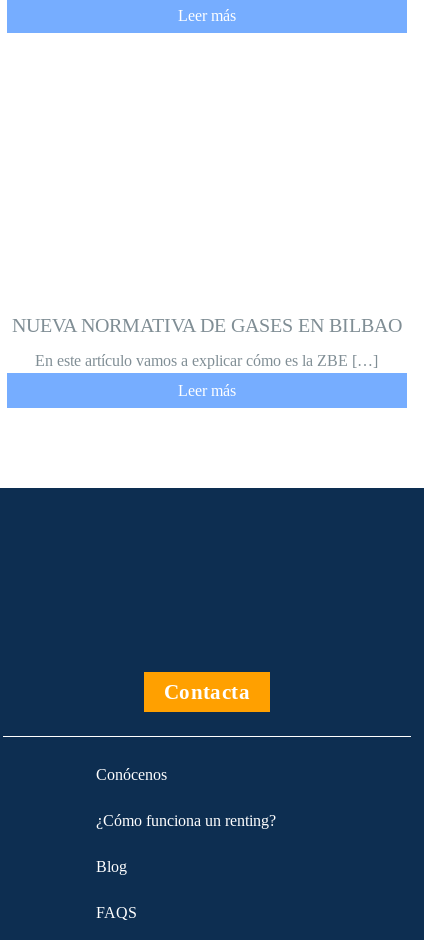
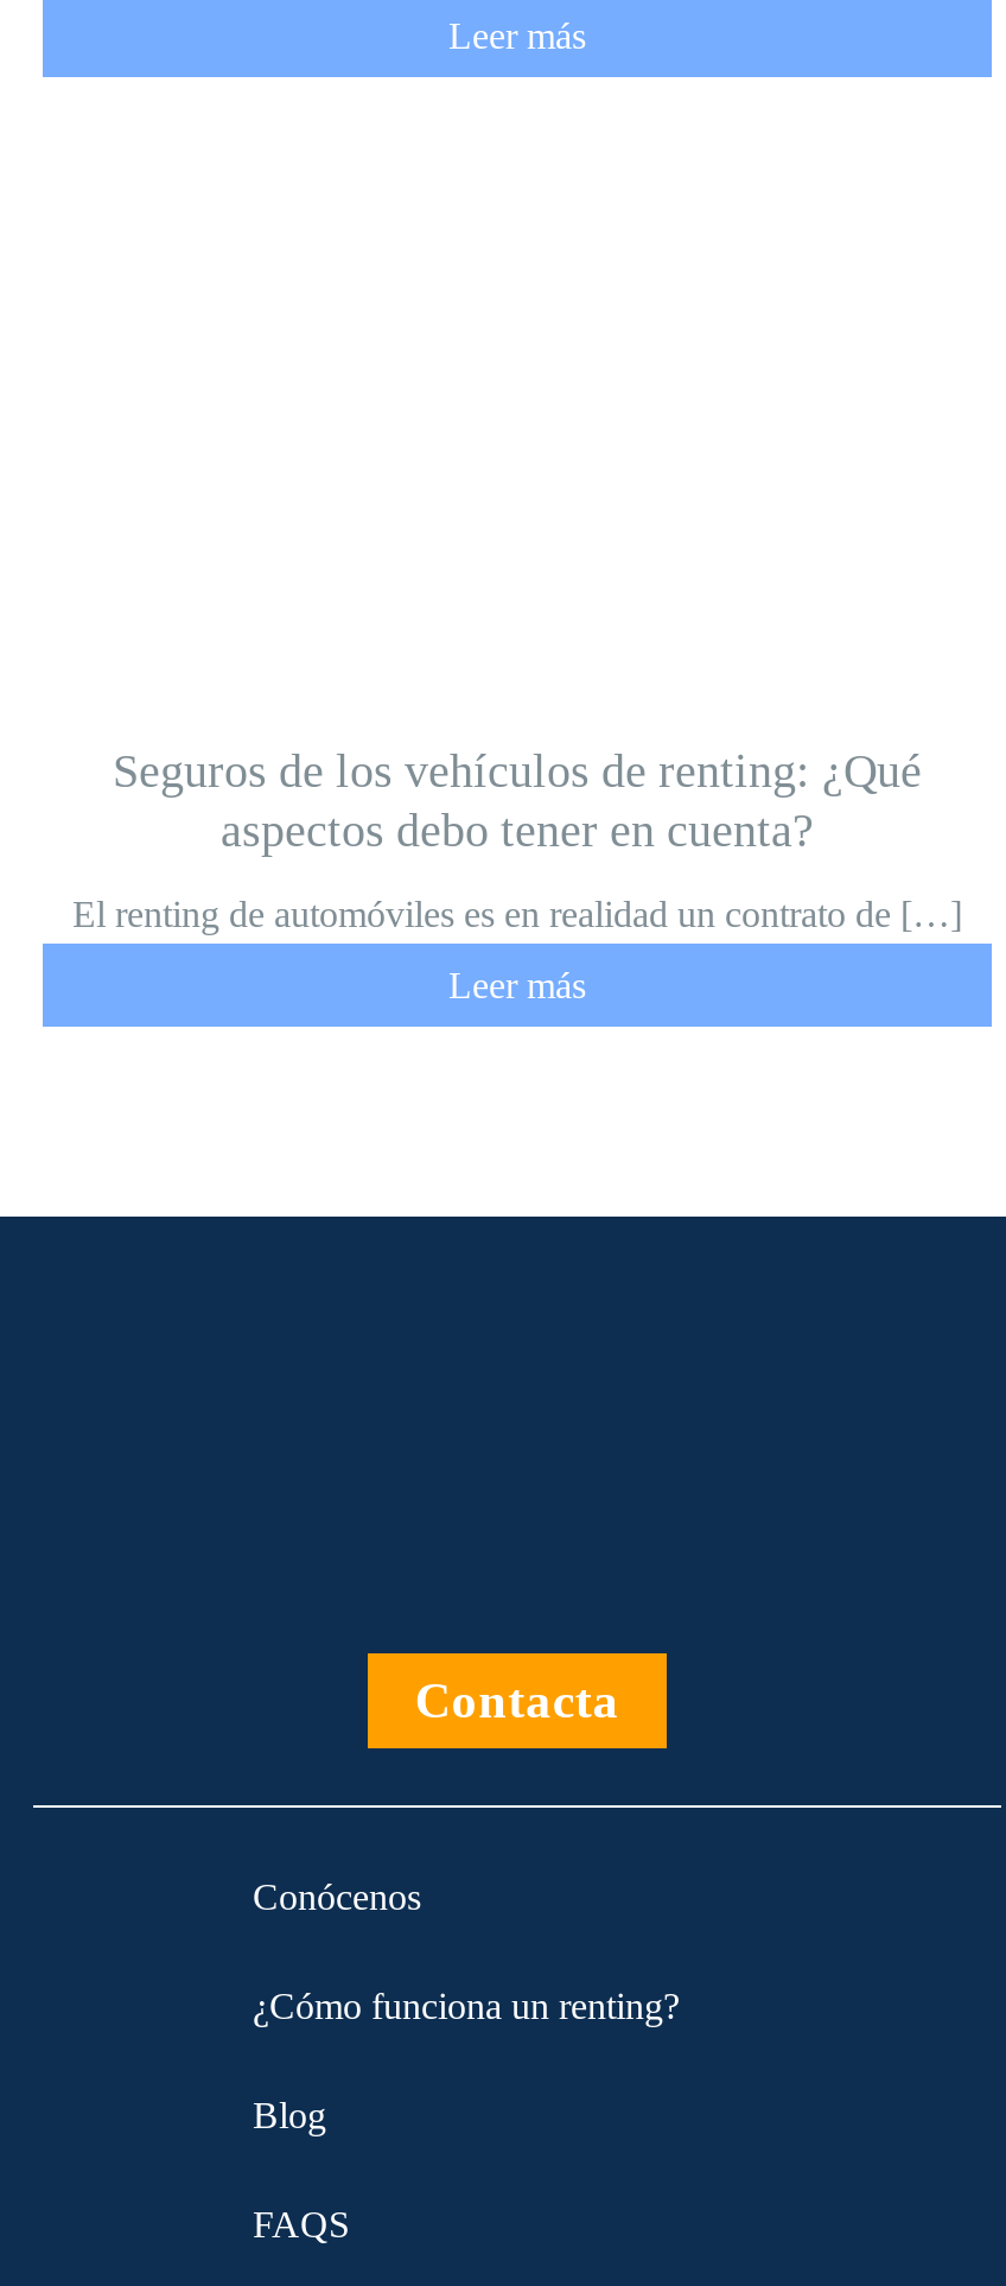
[12,314,402,336] NUEVA NORMATIVA DE GASES EN BILBAO -> [113,743,922,855] Seguros de los vehículos de renting: ¿Qué | aspectos debo tener en cuenta?
[35,352,378,369] En este artículo vamos a explicar cómo es la ZBE […] -> [72,893,962,933] El renting de automóviles es en realidad un contrato de […]

